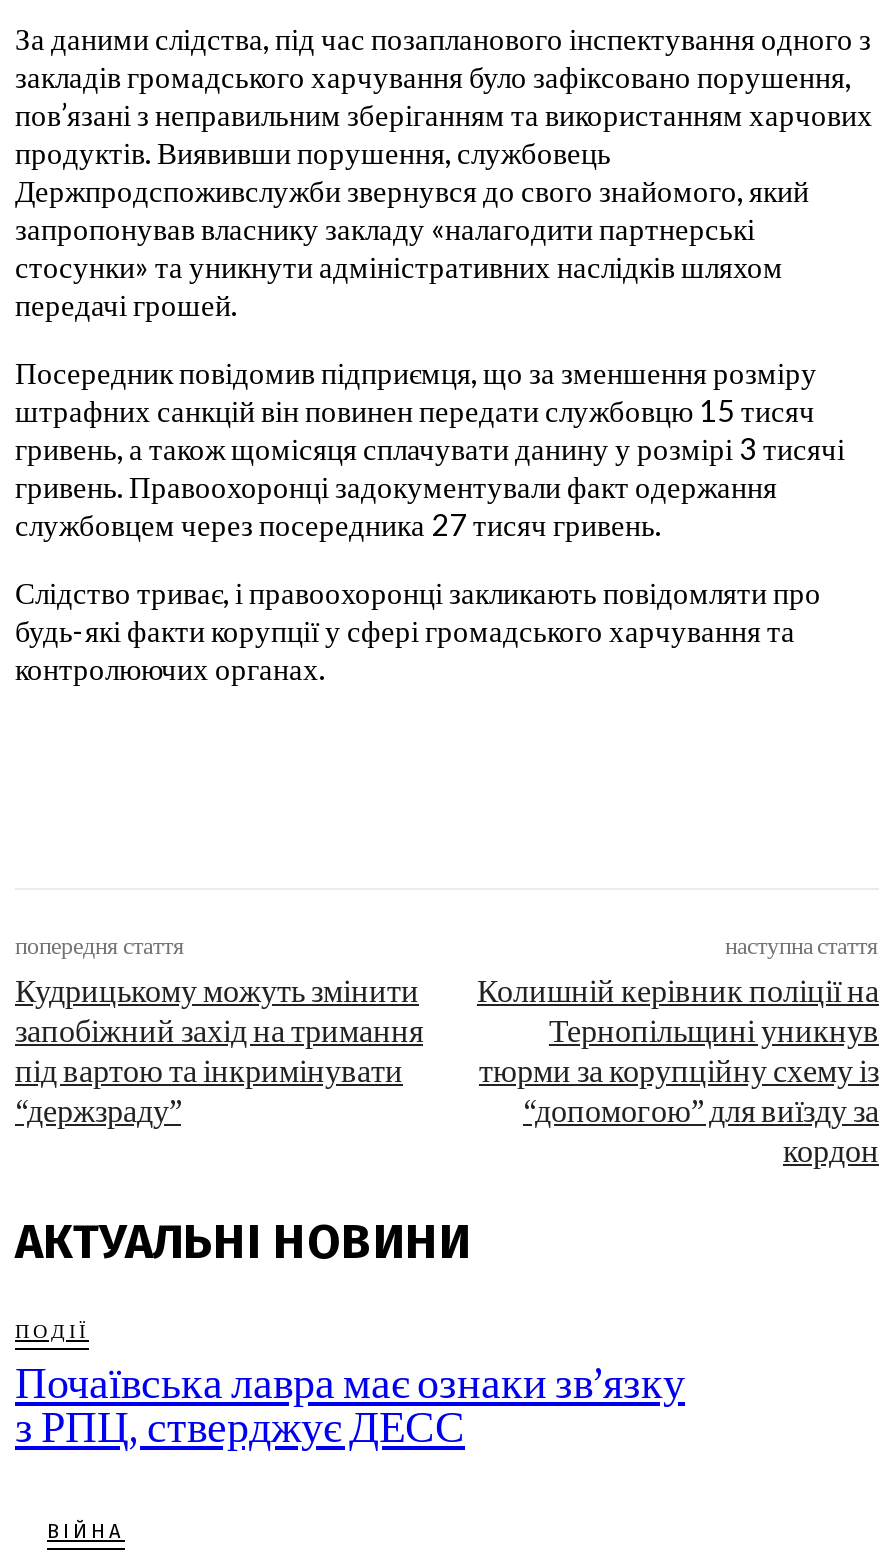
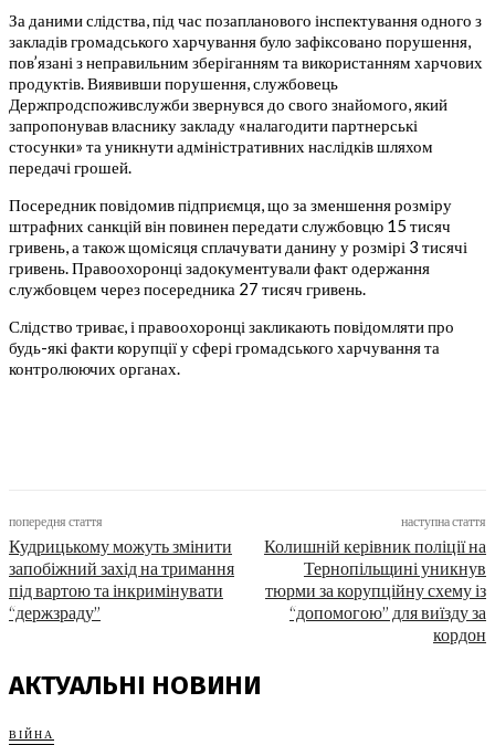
[15,1318,685,1452] ПОДІЇ | Почаївська лавра має ознаки зв’язку | з РПЦ, стверджує ДЕСС -> none

